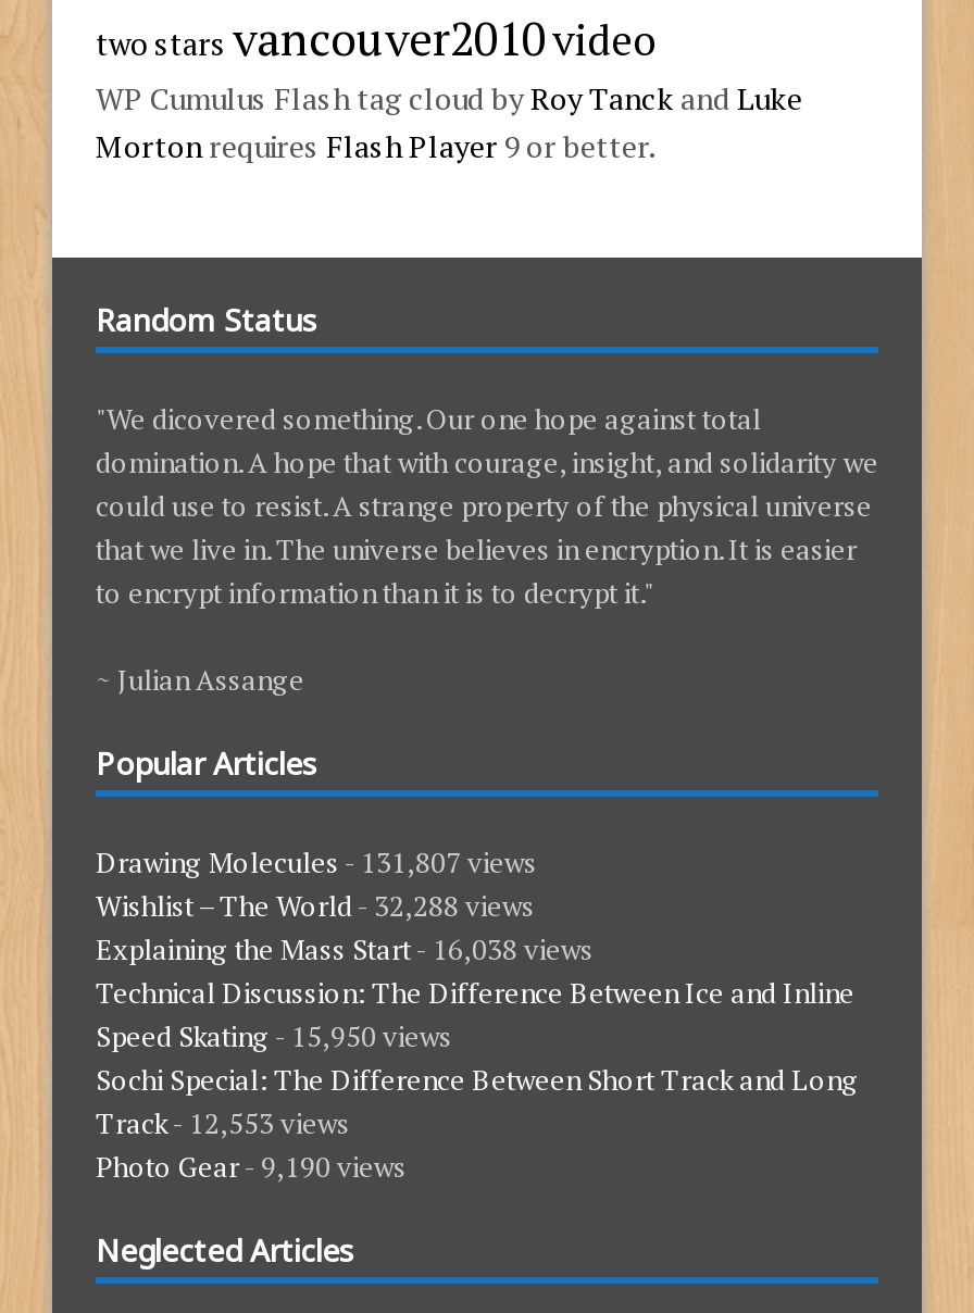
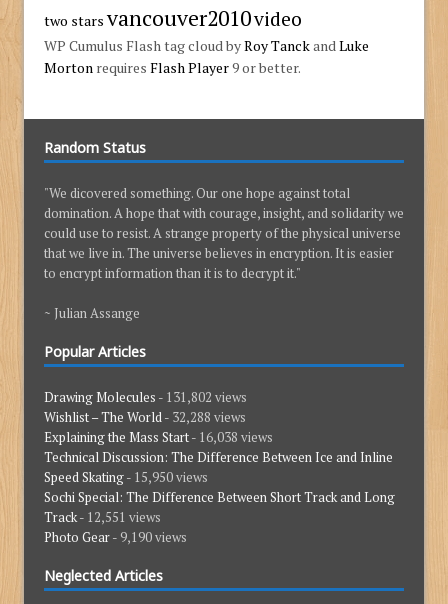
[96,843,537,882] Drawing Molecules - 131,807 views -> [44,388,247,406] Drawing Molecules - 131,802 views
[96,1104,350,1143] Track- 12,553 views -> [44,508,161,526] Track- 12,551 views

